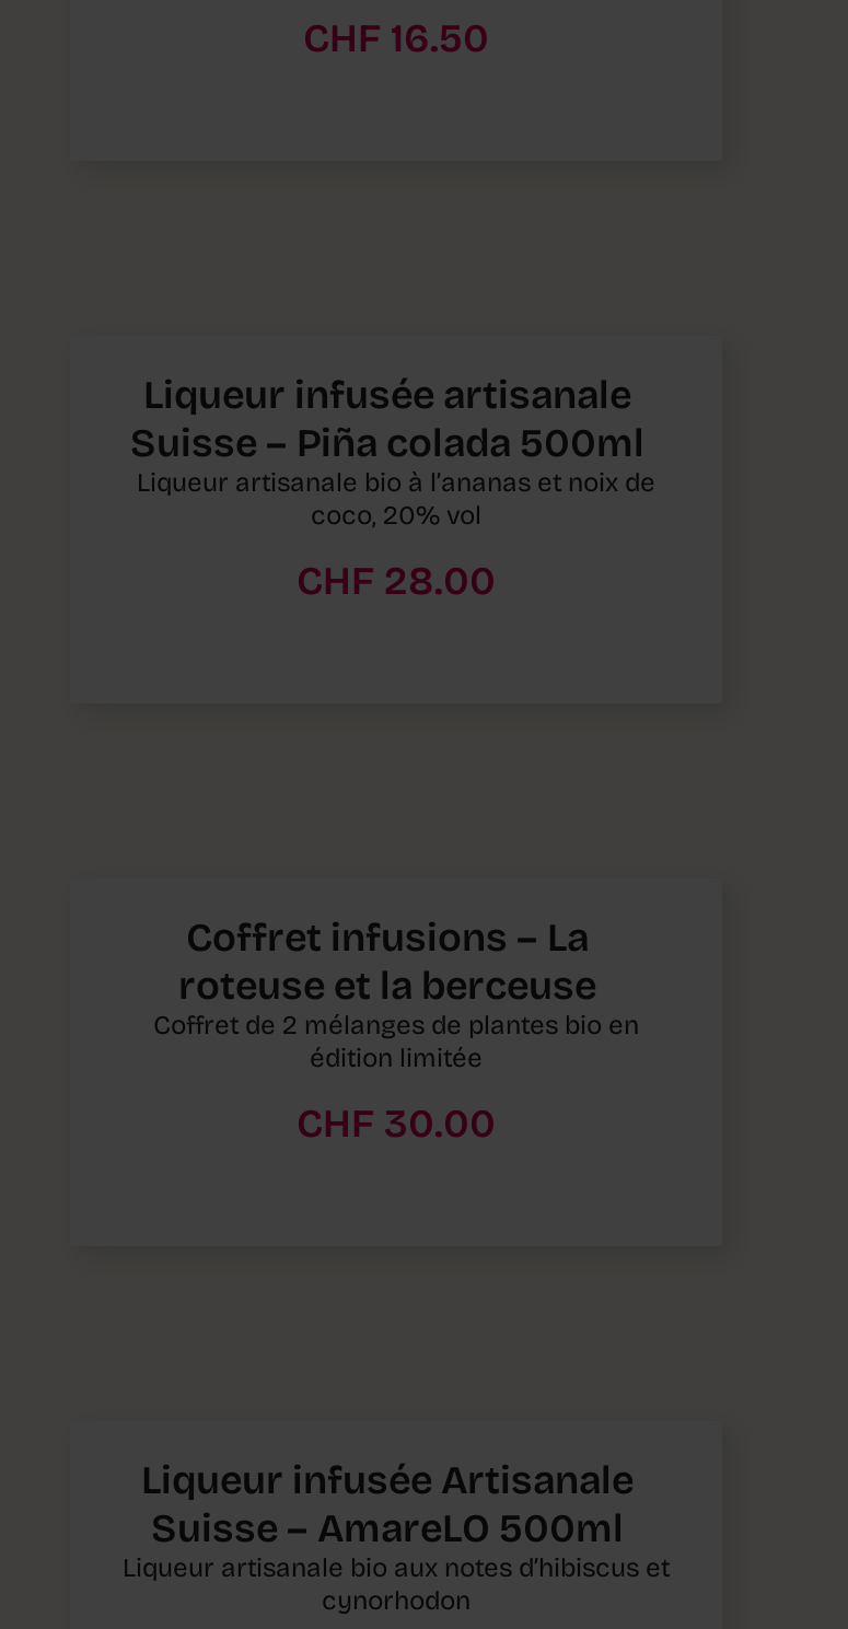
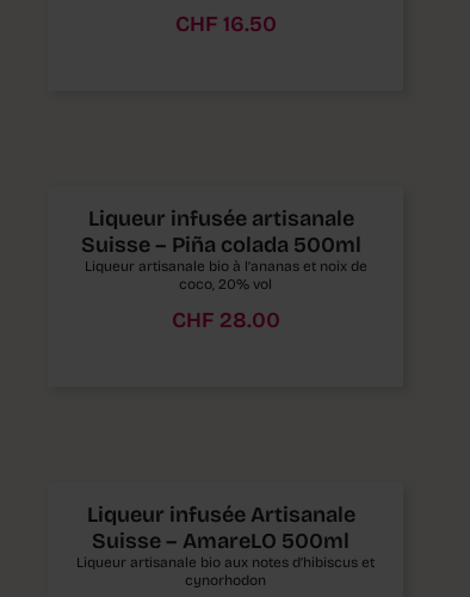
[153,912,639,1147] Coffret infusions – La | roteuse et la berceuse | Coffret de 2 mélanges de plantes bio en | édition limitée | CHF 30.00 -> none

